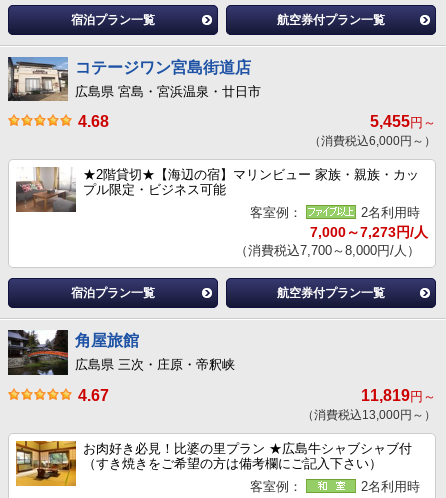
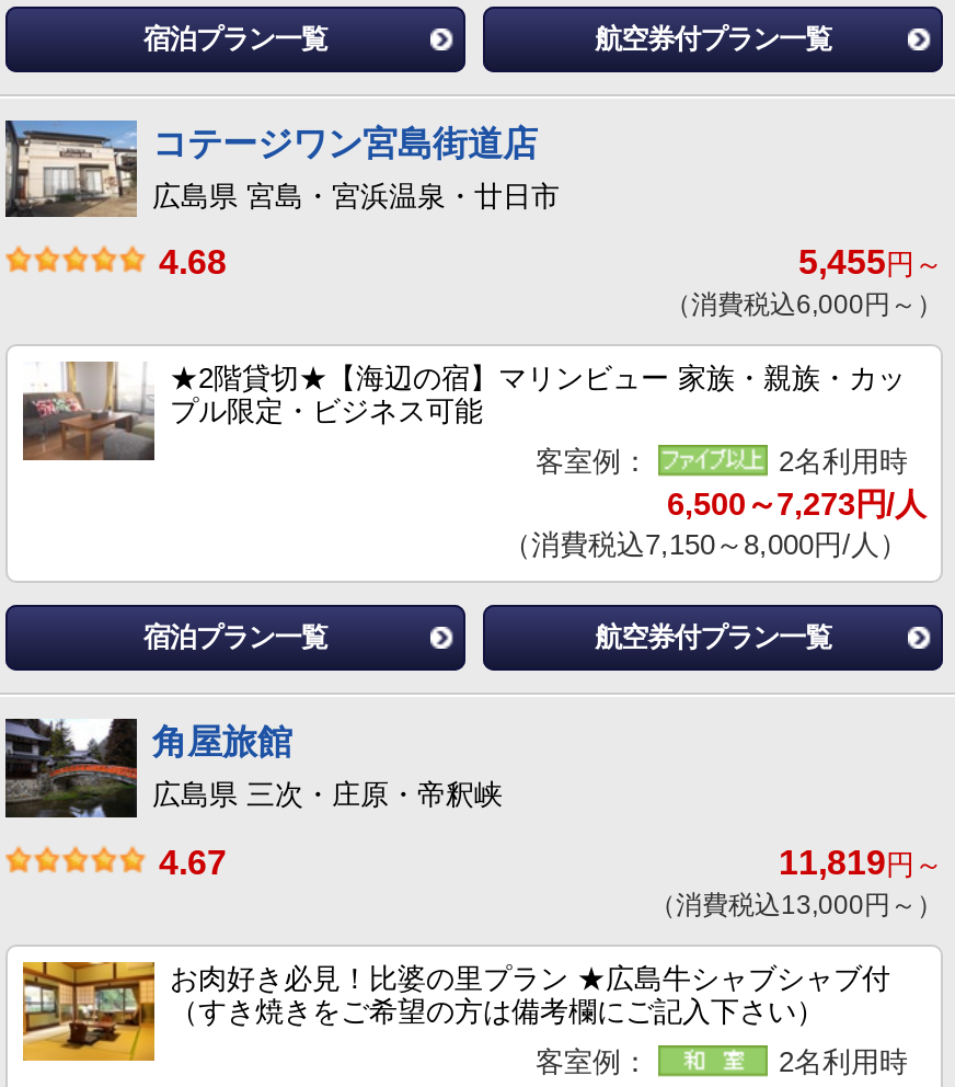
[310,224,428,240] 7,000～7,273円/人 -> [667,487,925,522] 6,500～7,273円/人
[235,243,420,258] （消費税込7,700～8,000円/人） -> [503,529,908,561] （消費税込7,150～8,000円/人）

